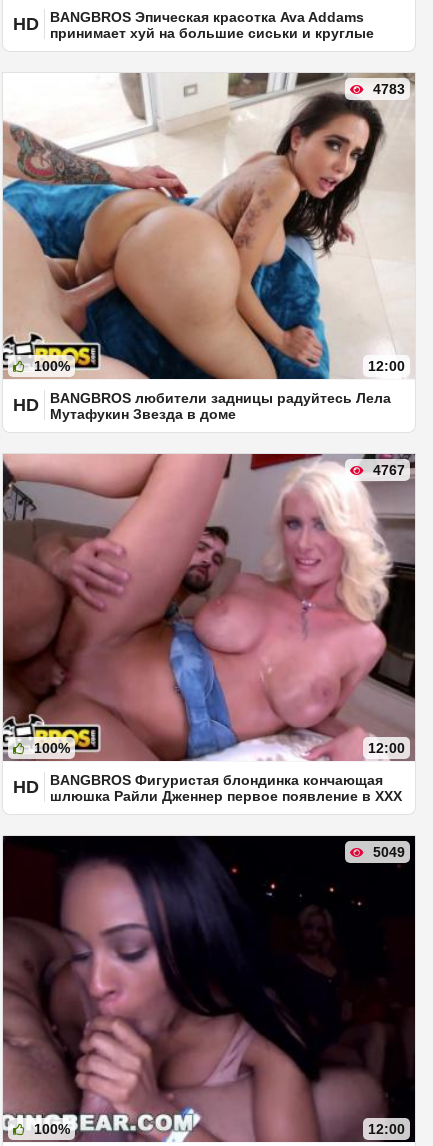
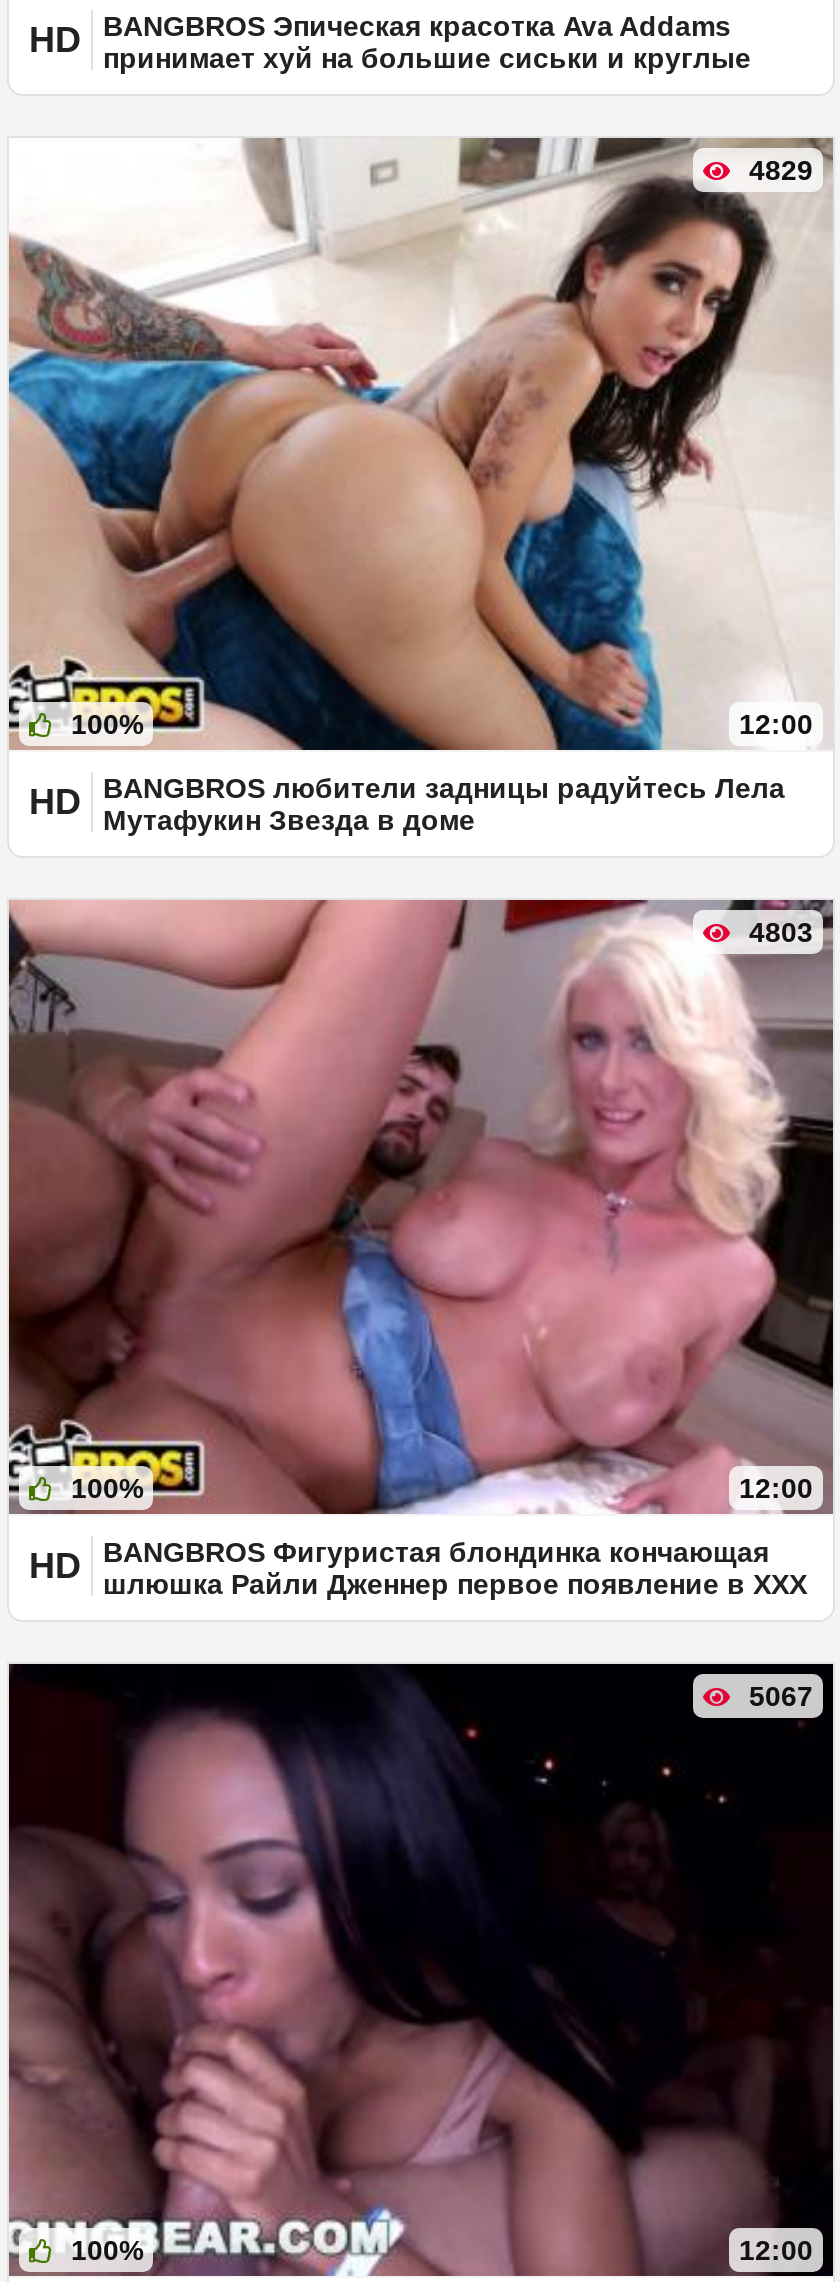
[369,81,405,97] 4783 -> [741,154,813,186] 4829
[369,462,405,478] 4767 -> [741,916,813,948] 4803
[369,844,405,860] 5049 -> [741,1679,813,1711] 5067

